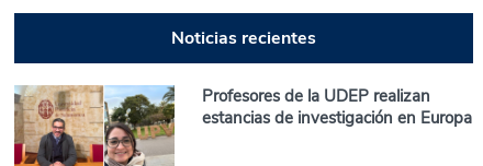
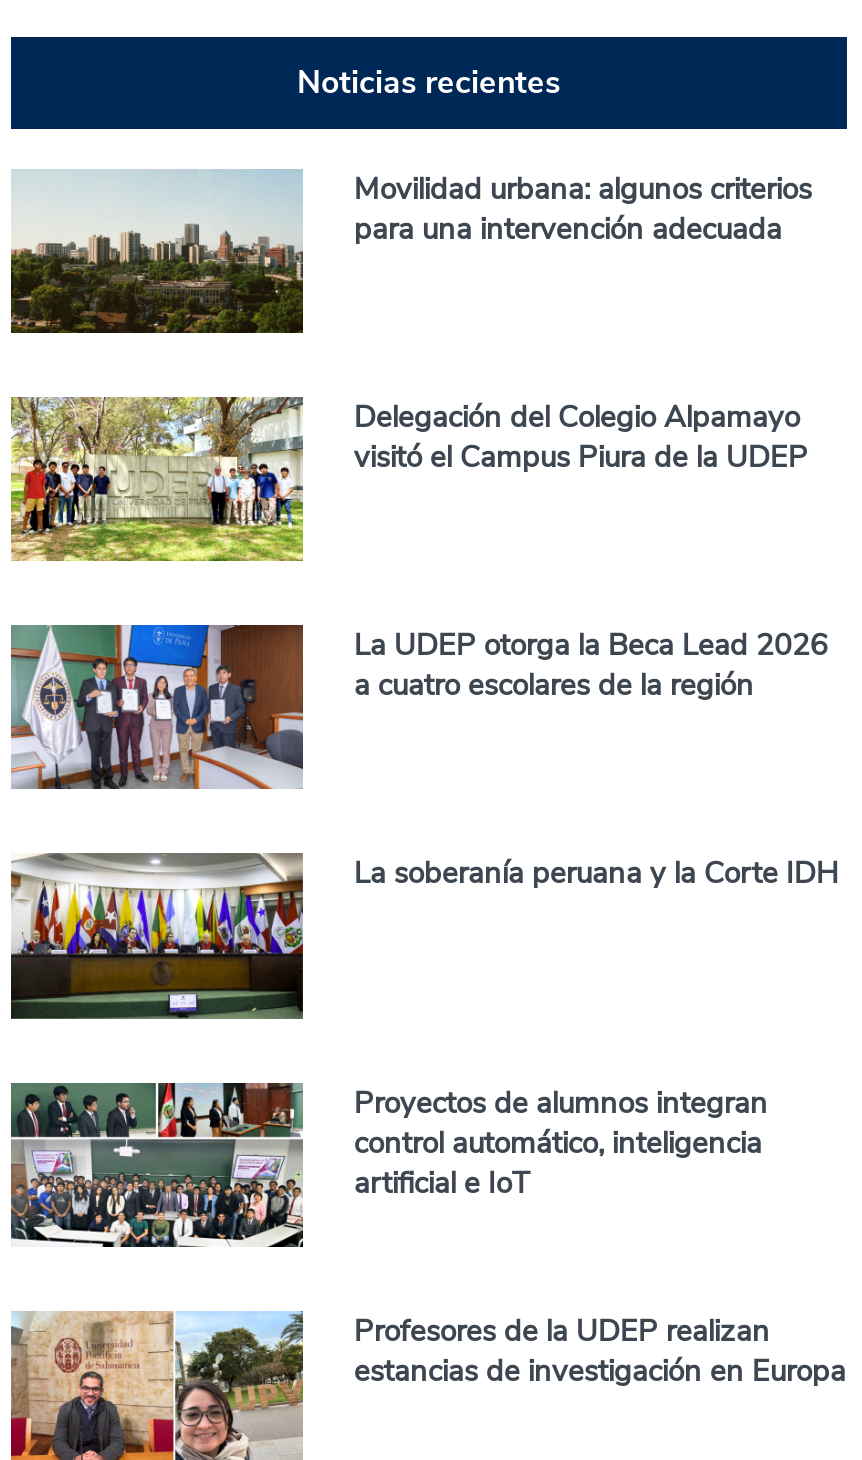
none -> [9,168,812,335] [image] | Movilidad urbana: algunos criterios | para una intervención adecuada
none -> [9,395,808,563] [image] | Delegación del Colegio Alpamayo | visitó el Campus Piura de la UDEP
none -> [9,623,828,791] [image] | La UDEP otorga la Beca Lead 2026 | a cuatro escolares de la región
none -> [9,851,838,1021] [image] | La soberanía peruana y la Corte IDH
none -> [9,1079,768,1271] [image] | Proyectos de alumnos integran | control automático, inteligencia | artificial e IoT

